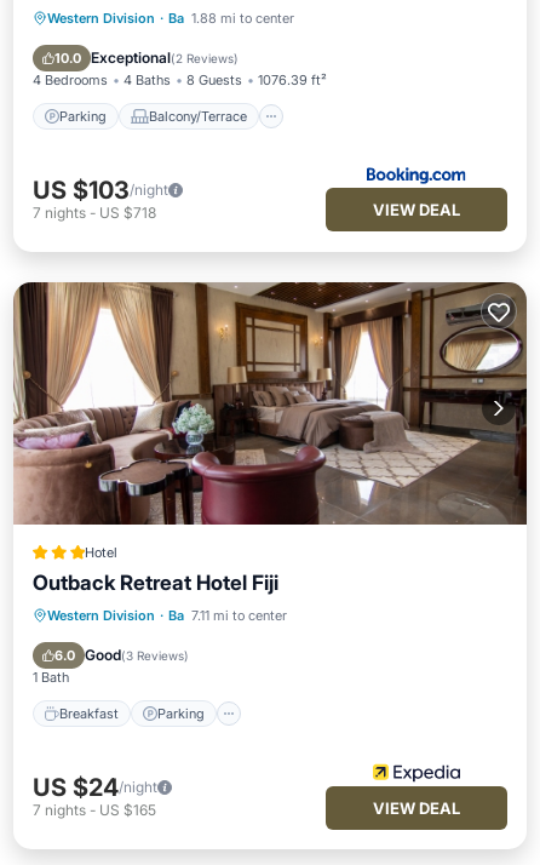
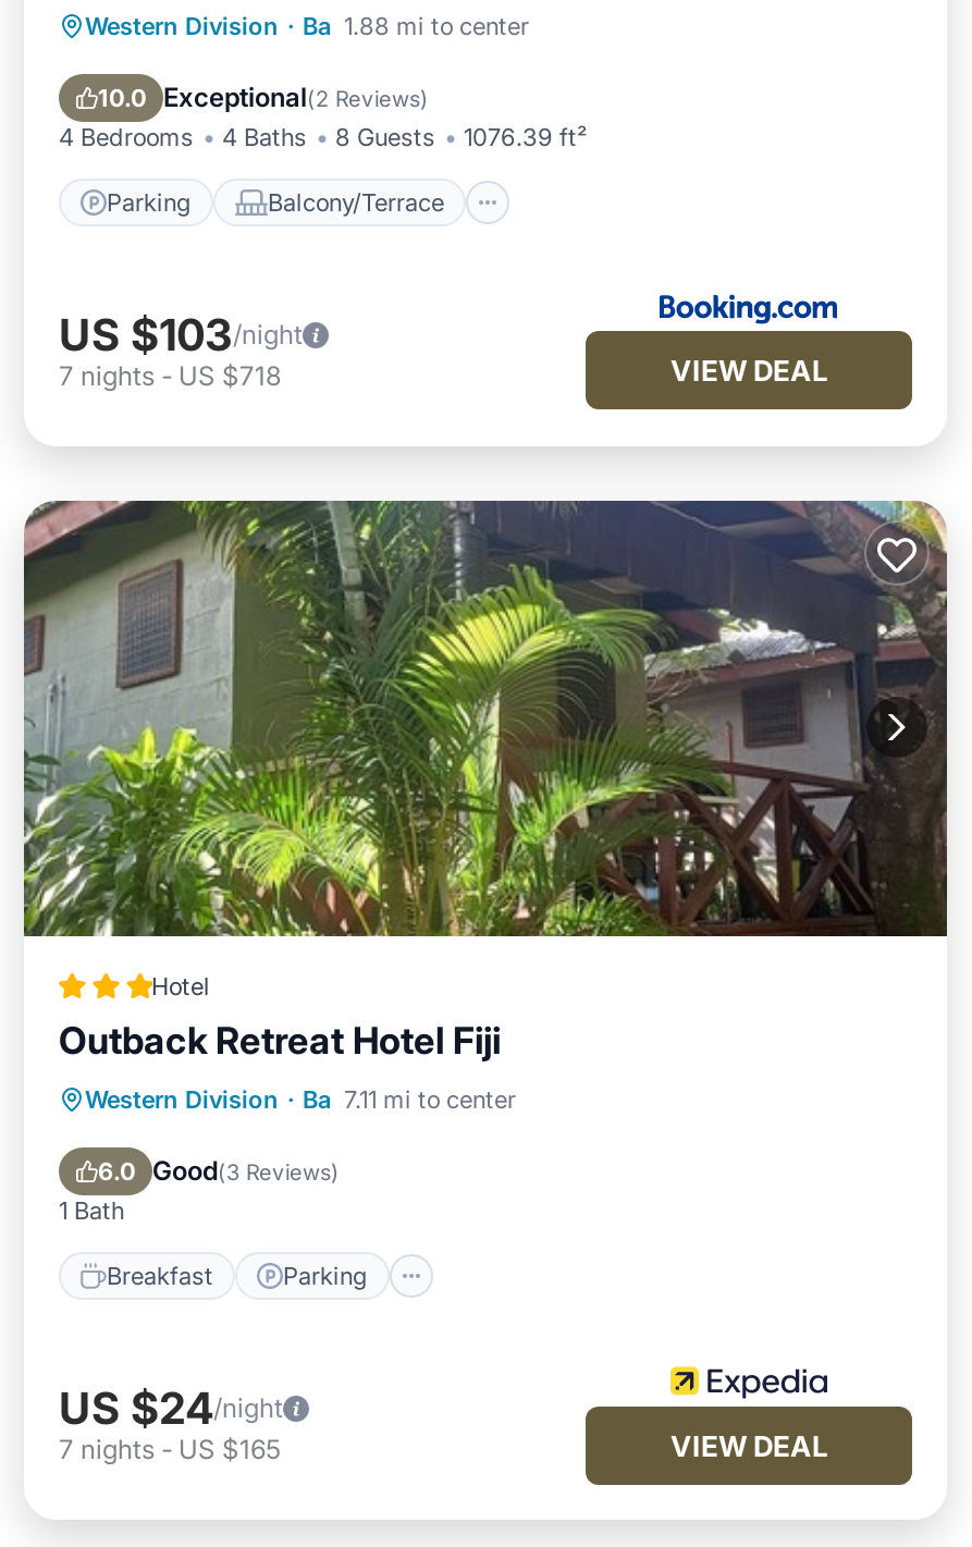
[13,281,528,526] [image] -> [22,499,947,938] [image]

